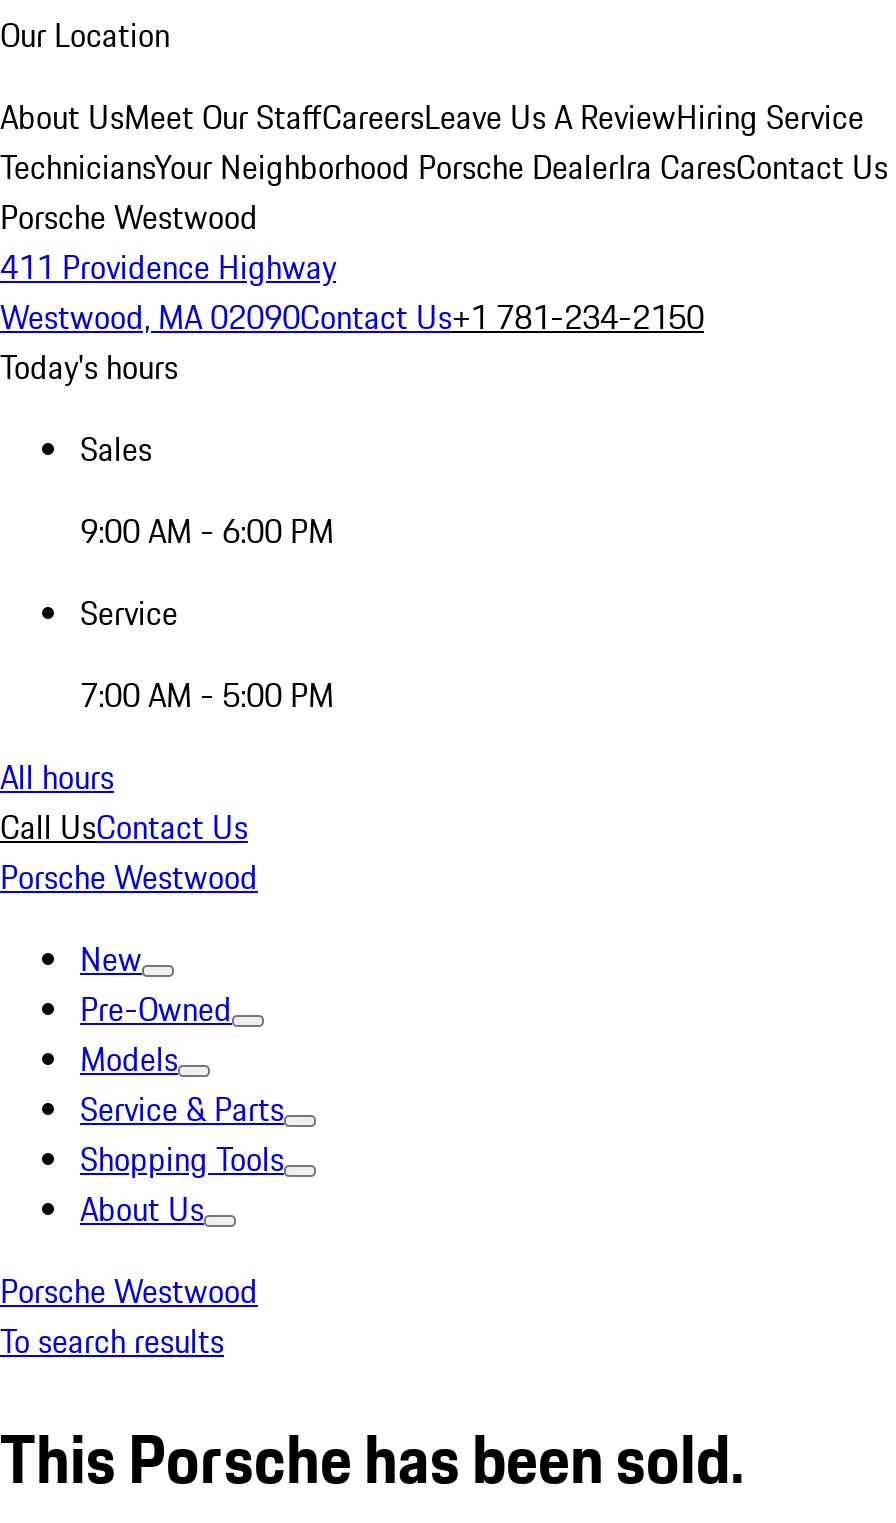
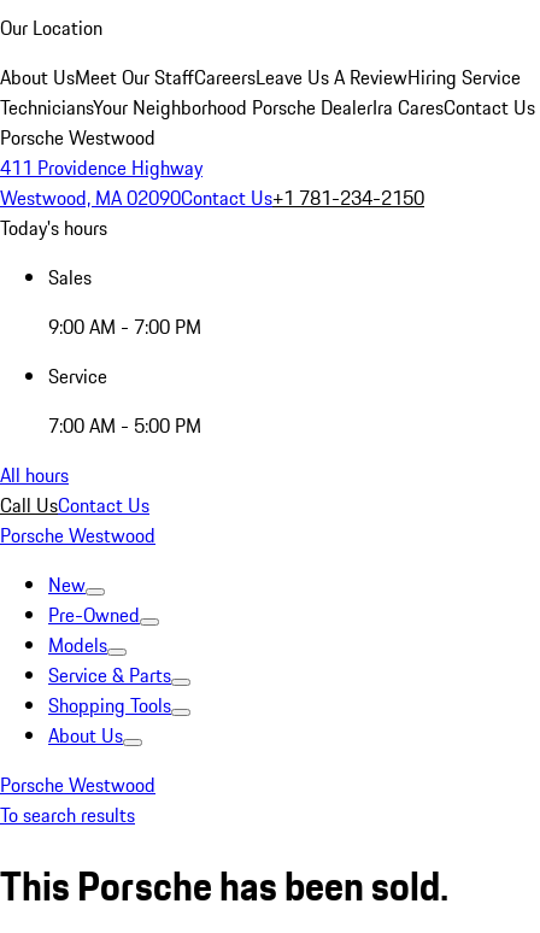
[80,507,334,555] 9:00 AM - 6:00 PM -> [48,312,201,341] 9:00 AM - 7:00 PM

